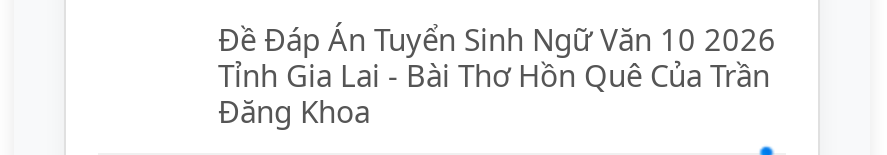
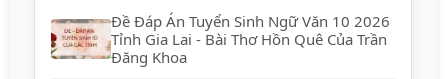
none -> [49,18,108,60] [image]

